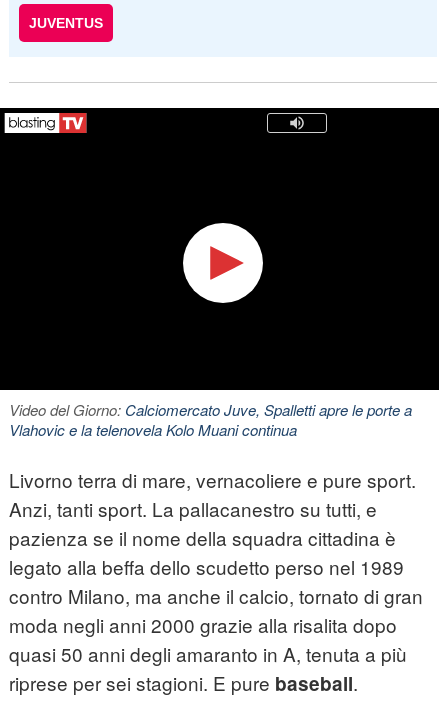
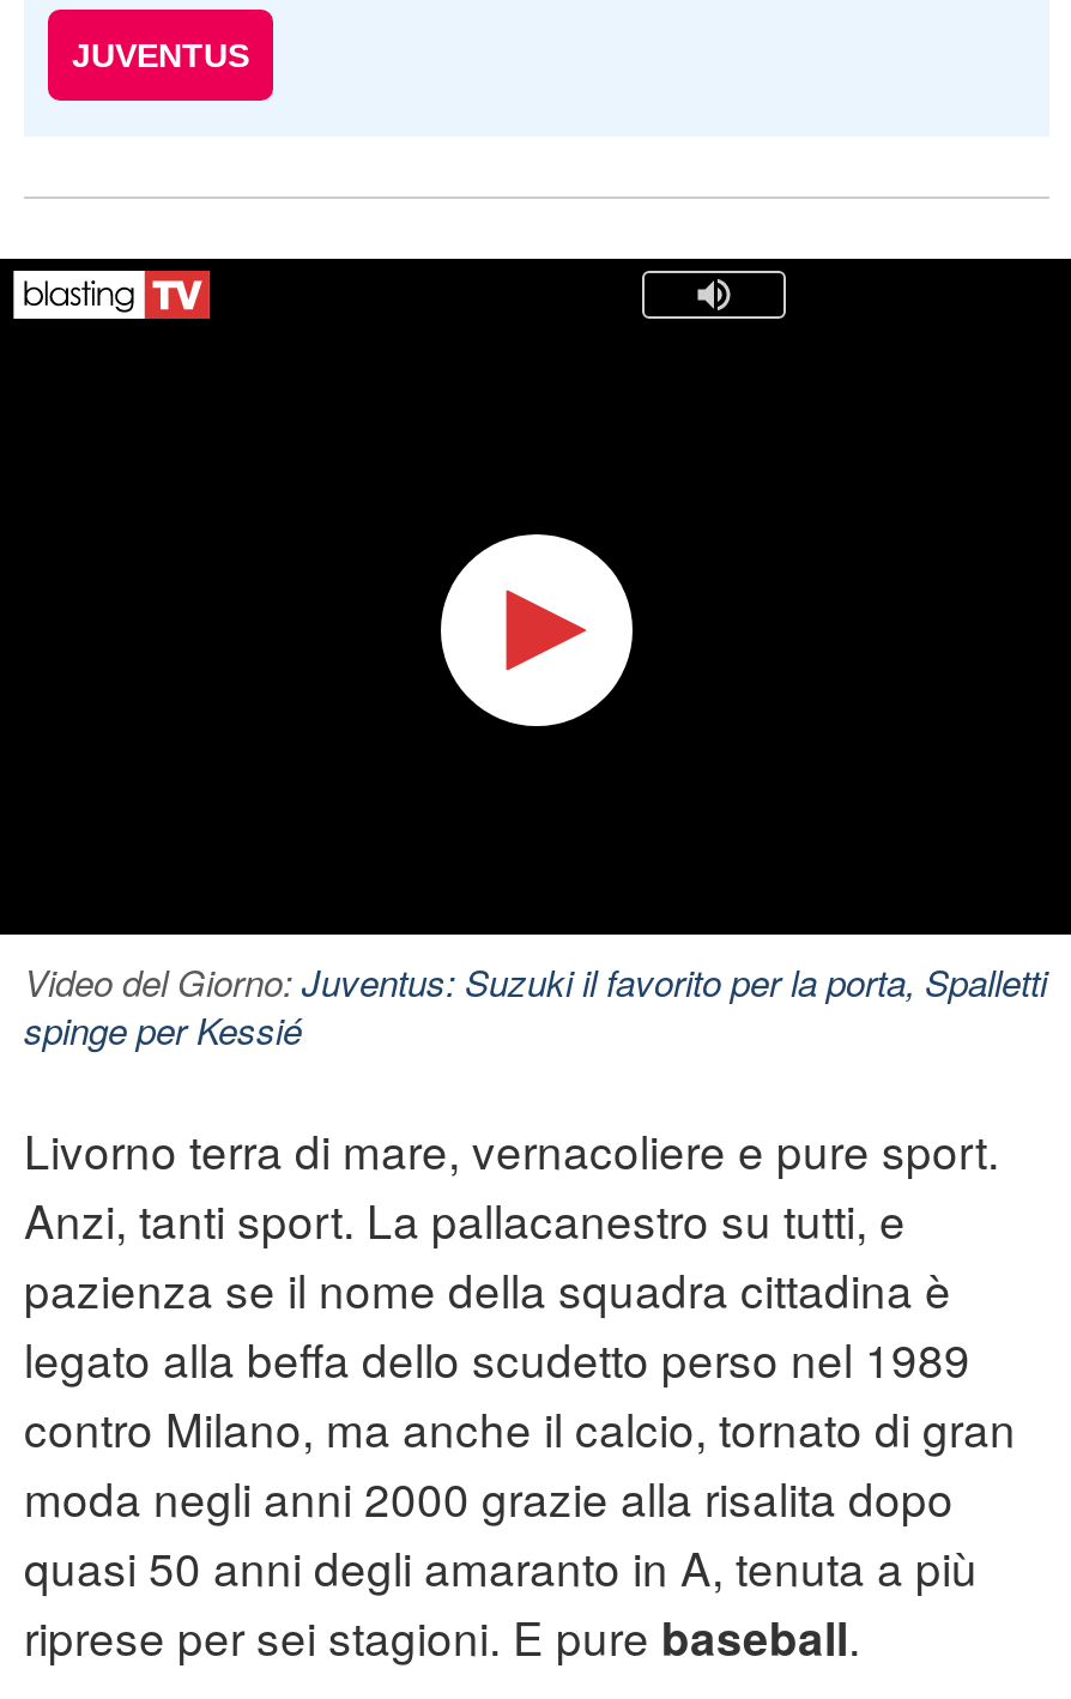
[9,399,412,440] Video del Giorno: Calciomercato Juve, Spalletti apre le porte a | Vlahovic e la telenovela Kolo Muani continua -> [24,957,1047,1055] Video del Giorno: Juventus: Suzuki il favorito per la porta, Spalletti | spinge per Kessié

